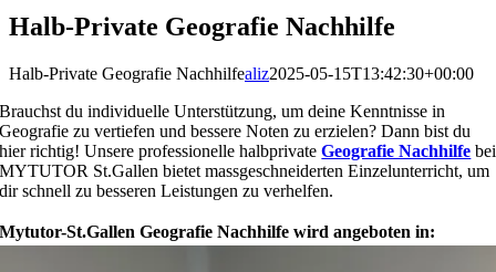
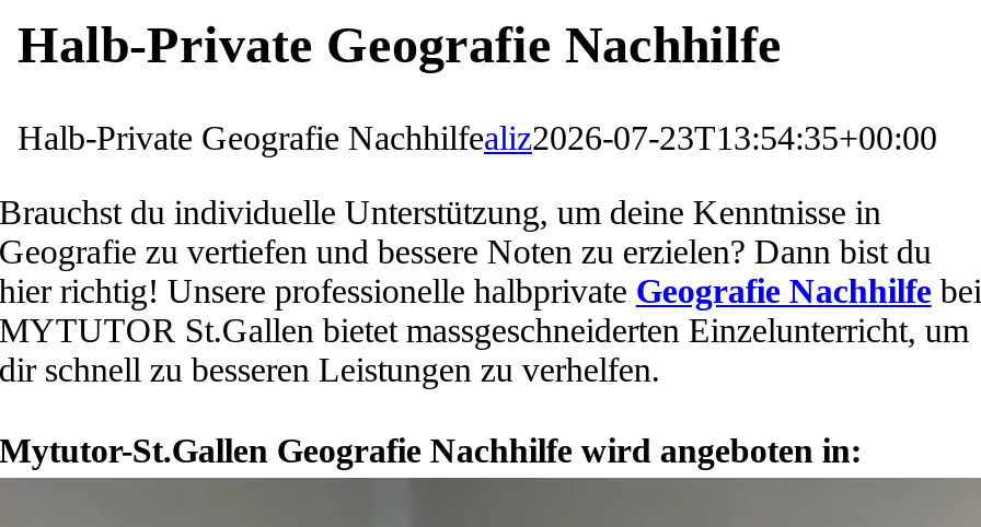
[9,64,474,83] Halb-Private Geografie Nachhilfealiz2025-05-15T13:42:30+00:00 -> [18,119,937,156] Halb-Private Geografie Nachhilfealiz2026-07-23T13:54:35+00:00

